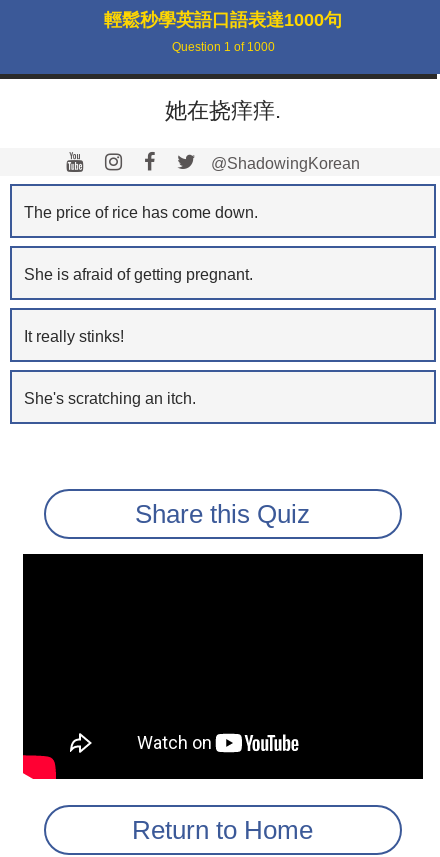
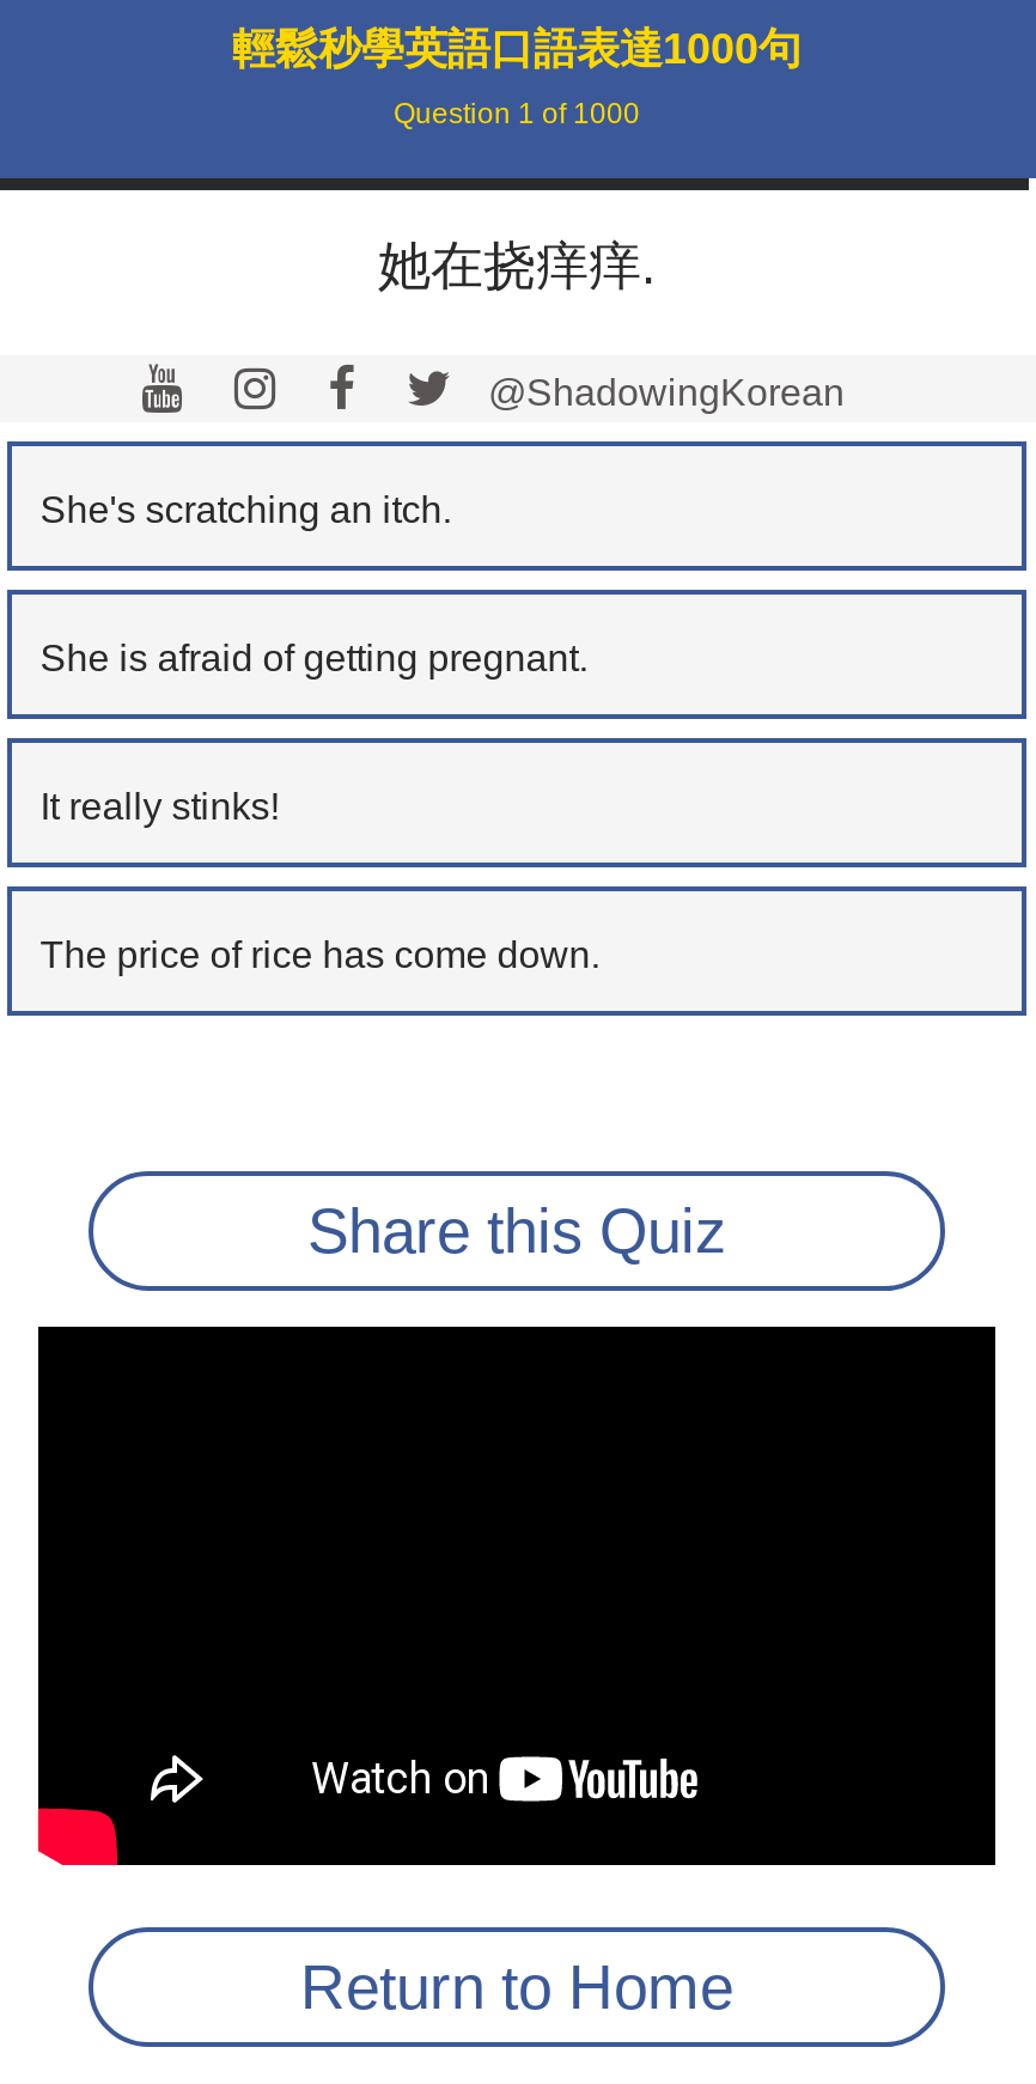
moved [24,203,258,220] -> [40,933,600,974]: The price of rice has come down.
moved [24,389,196,406] -> [40,488,451,529]: She's scratching an itch.

